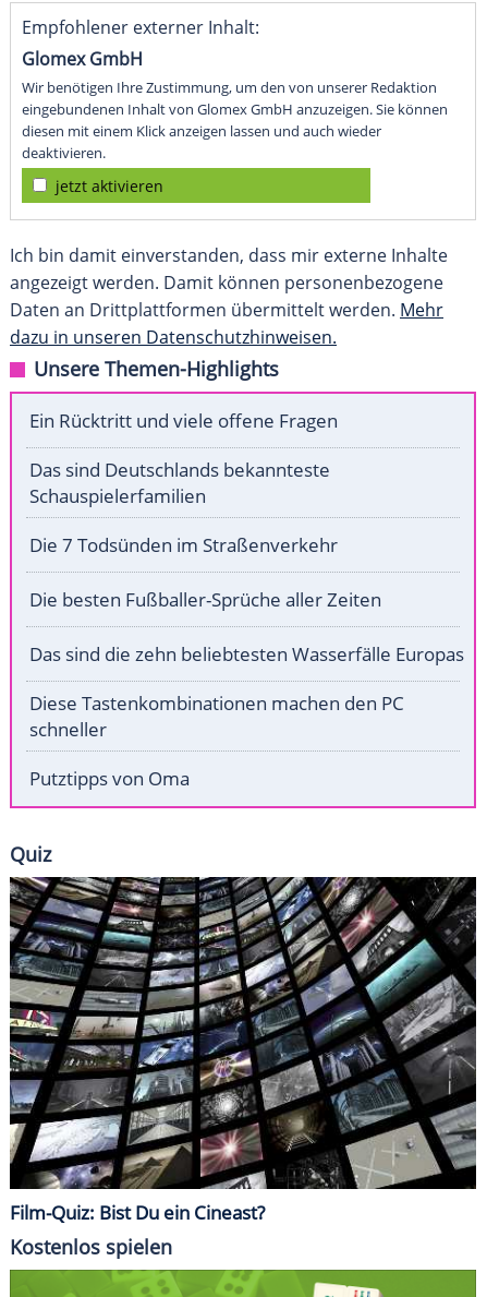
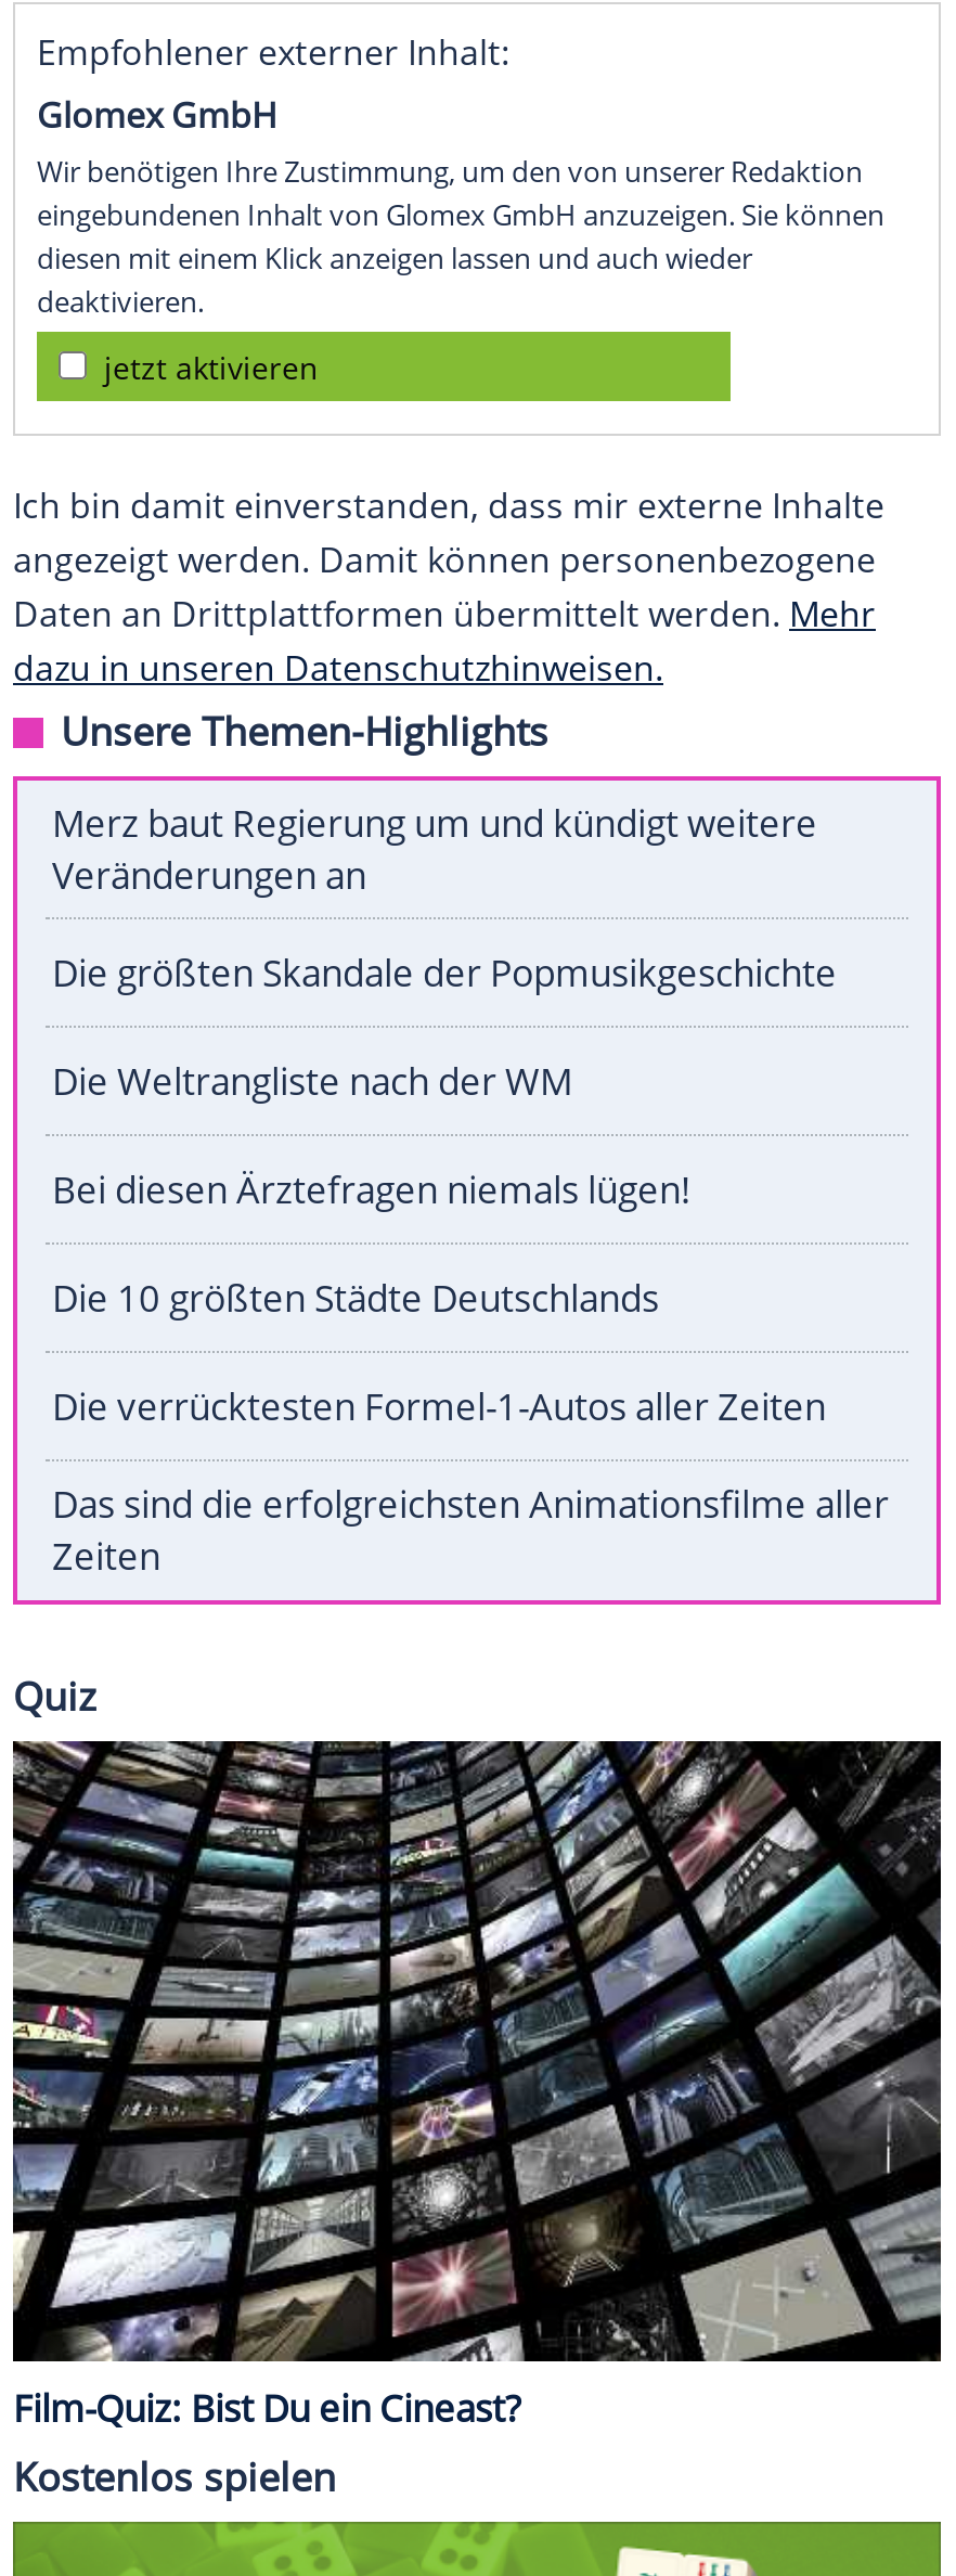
[29,408,338,433] Ein Rücktritt und viele offene Fragen -> [52,799,817,901] Merz baut Regierung um und kündigt weitere | Veränderungen an
[29,457,330,509] Das sind Deutschlands bekannteste | Schauspielerfamilien -> [52,948,837,998] Die größten Skandale der Popmusikgeschichte
[29,533,338,558] Die 7 Todsünden im Straßenverkehr -> [52,1057,572,1107] Die Weltrangliste nach der WM
[29,587,381,612] Die besten Fußballer-Sprüche aller Zeiten -> [52,1165,692,1215] Bei diesen Ärztefragen niemals lügen!
[29,642,464,667] Das sind die zehn beliebtesten Wasserfälle Europas -> [52,1273,659,1323] Die 10 größten Städte Deutschlands
[29,691,404,742] Diese Tastenkombinationen machen den PC | schneller -> [52,1382,826,1432] Die verrücktesten Formel-1-Autos aller Zeiten
[29,766,190,791] Putztipps von Oma -> [52,1479,889,1581] Das sind die erfolgreichsten Animationsfilme aller | Zeiten

